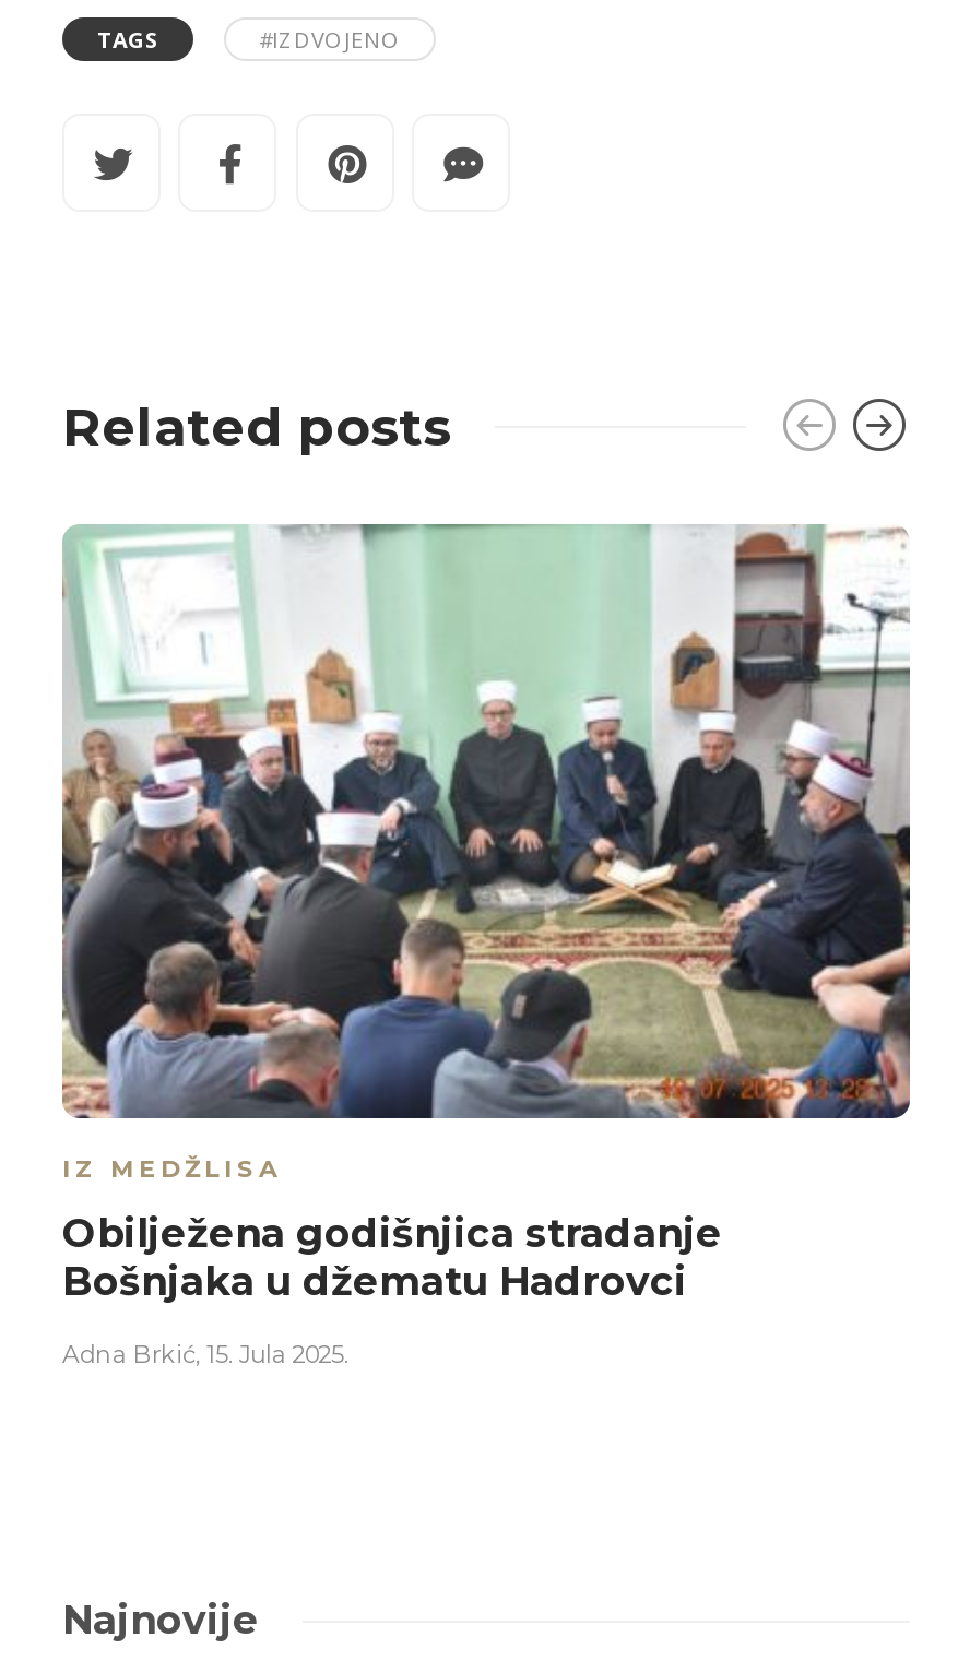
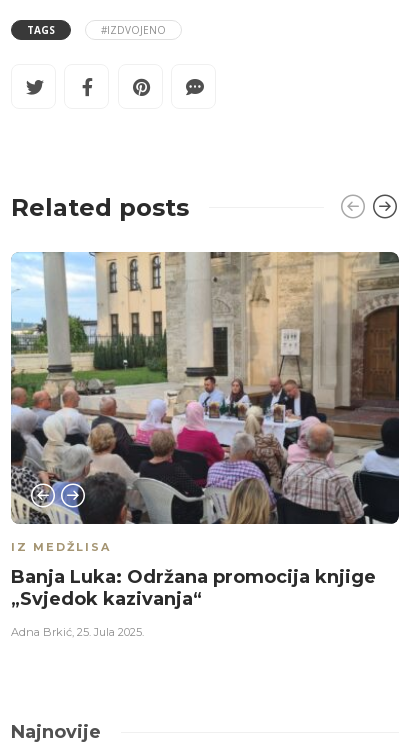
[60,522,912,1120] [image] -> [10,251,400,525] [image]
[62,1209,722,1305] Obilježena godišnjica stradanje | Bošnjaka u džematu Hadrovci -> [11,565,376,609] Banja Luka: Održana promocija knjige | „Svjedok kazivanja“
[62,1338,348,1368] Adna Brkić, 15. Jula 2025. -> [11,624,144,638] Adna Brkić, 25. Jula 2025.

